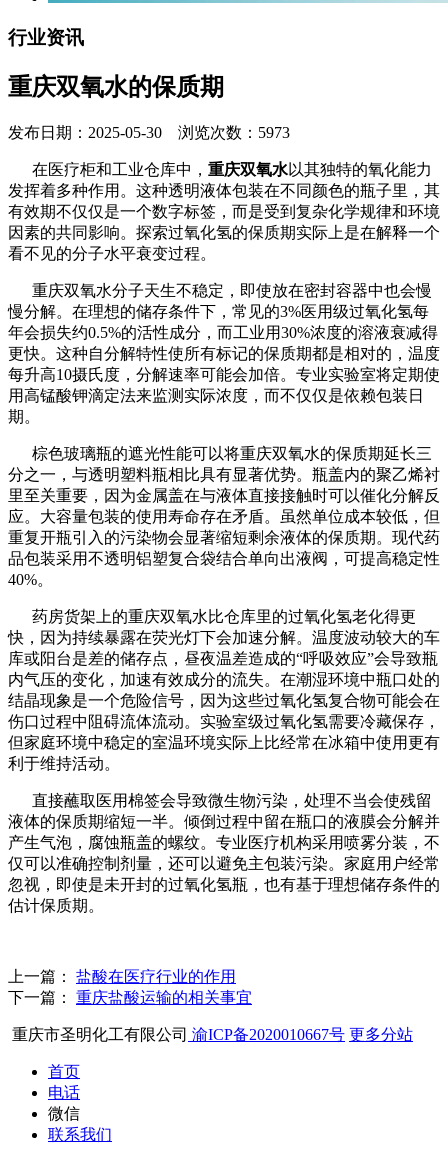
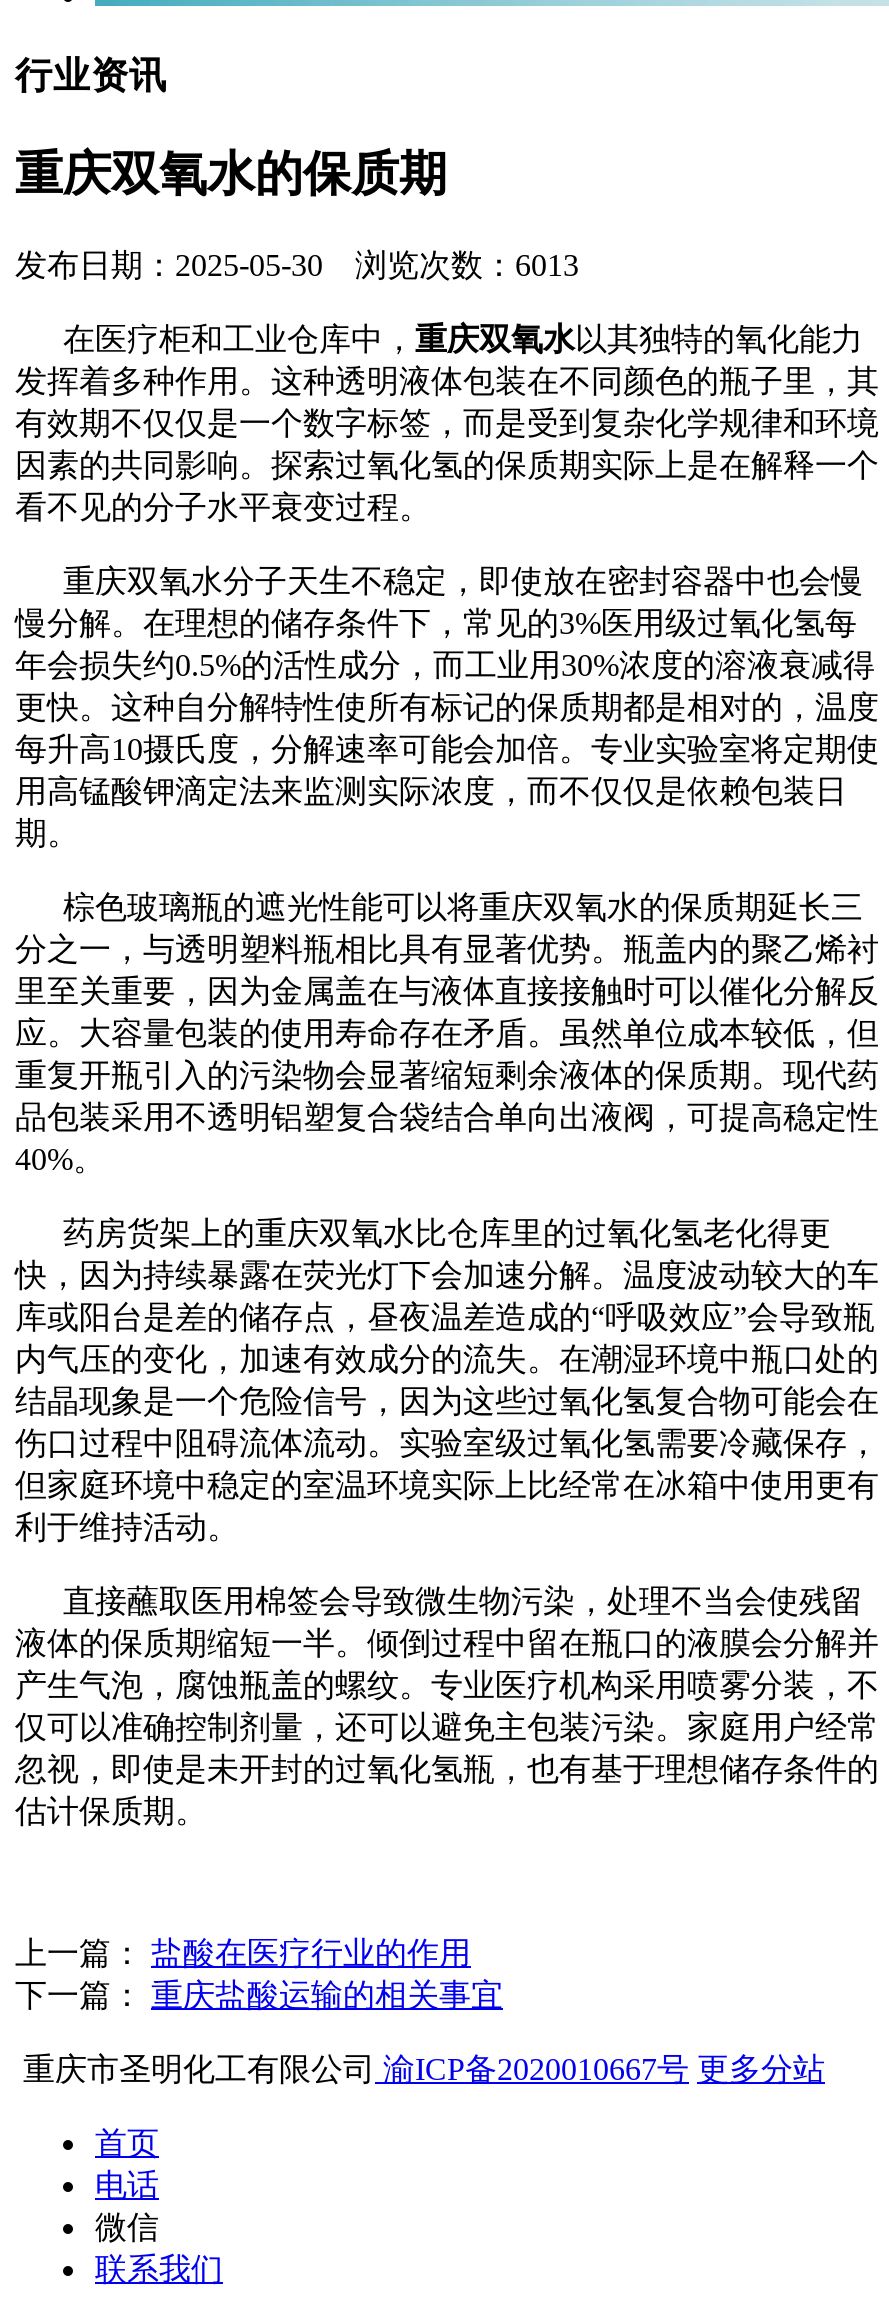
[8,124,290,141] 发布日期：2025-05-30 浏览次数：5973 -> [15,248,579,282] 发布日期：2025-05-30 浏览次数：6013

